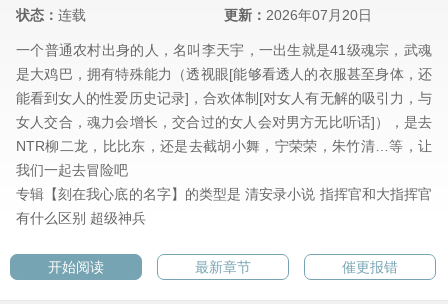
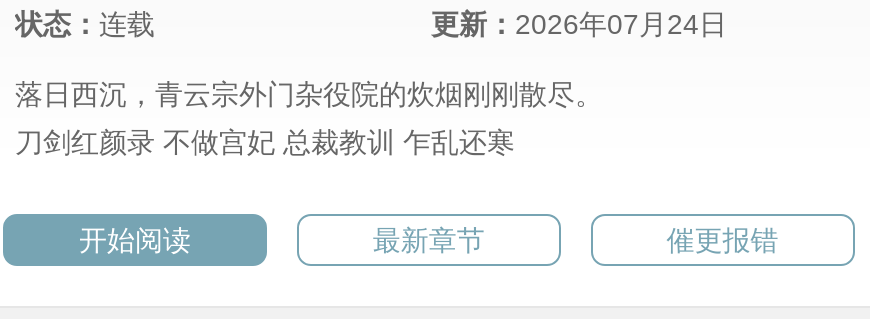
[16,7,432,226] 更新：2026年07月20日 | 一个普通农村出身的人，名叫李天宇，一出生就是41级魂宗，武魂 | 是大鸡巴，拥有特殊能力（透视眼[能够看透人的衣服甚至身体，还 | 能看到女人的性爱历史记录]，合欢体制[对女人有无解的吸引力，与 | 女人交合，魂力会增长，交合过的女人会对男方无比听话]），是去 | NTR柳二龙，比比东，还是去截胡小舞，宁荣荣，朱竹清…等，让 | 我们一起去冒险吧 | 专辑【刻在我心底的名字】的类型是 清安录小说 指挥官和大指挥官 | 有什么区别 超级神兵 -> [15,9,727,159] 更新：2026年07月24日 | 落日西沉，青云宗外门杂役院的炊烟刚刚散尽。 | 刀剑红颜录 不做宫妃 总裁教训 乍乱还寒

